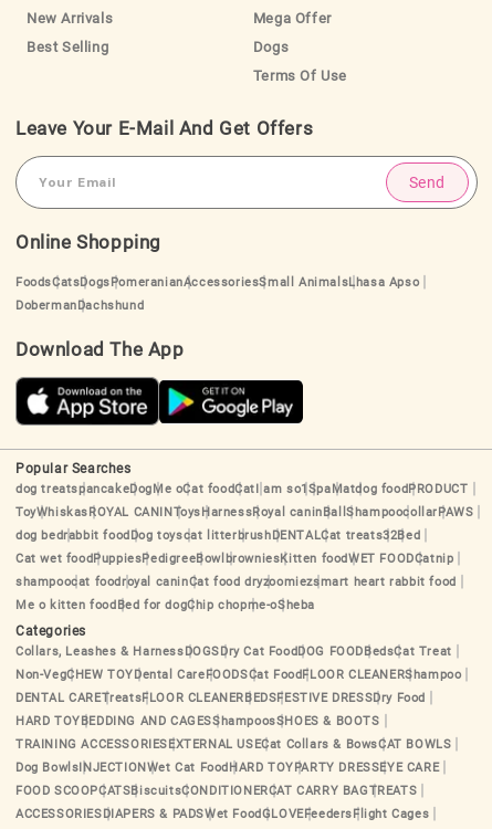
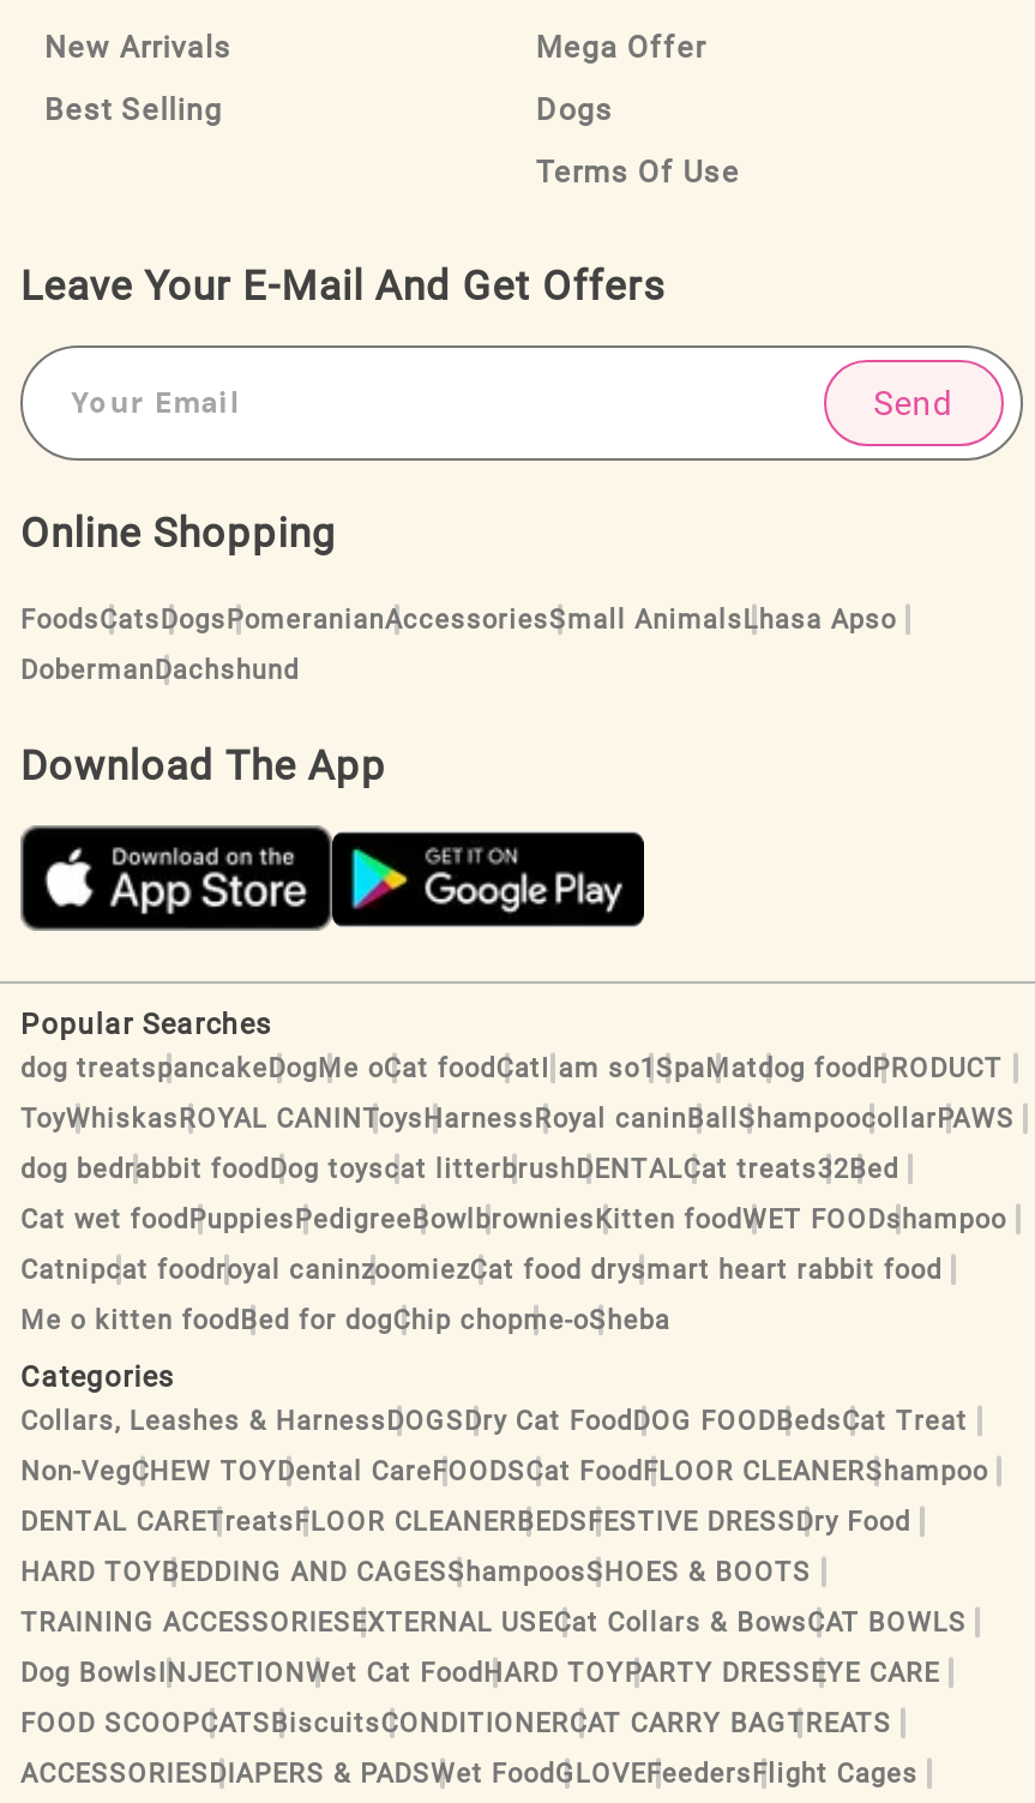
[15,552,454,566] Cat wet foodPuppiesPedigreeBowlbrowniesKitten foodWET FOODCatnip -> [20,1206,1006,1237] Cat wet foodPuppiesPedigreeBowlbrowniesKitten foodWET FOODshampoo
[15,575,456,590] shampoocat foodroyal caninCat food dryzoomiezsmart heart rabbit food -> [20,1256,942,1287] Catnipcat foodroyal caninzoomiezCat food drysmart heart rabbit food

